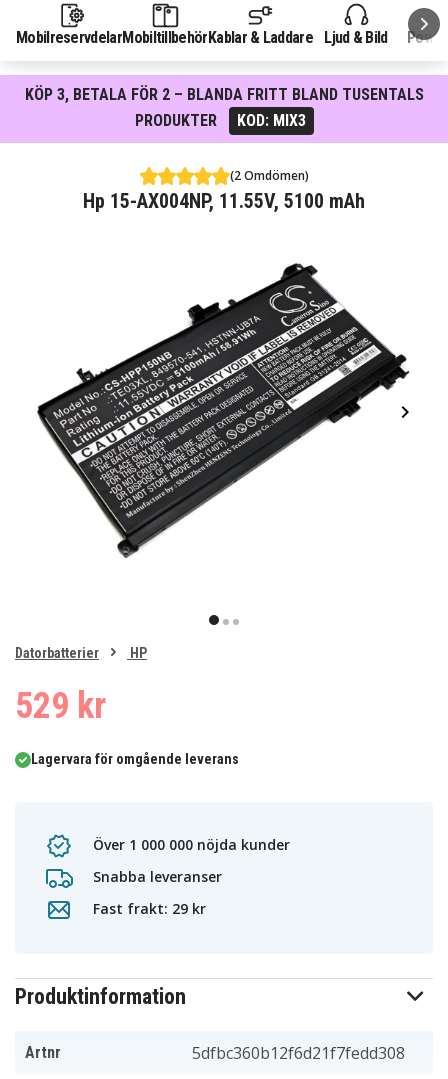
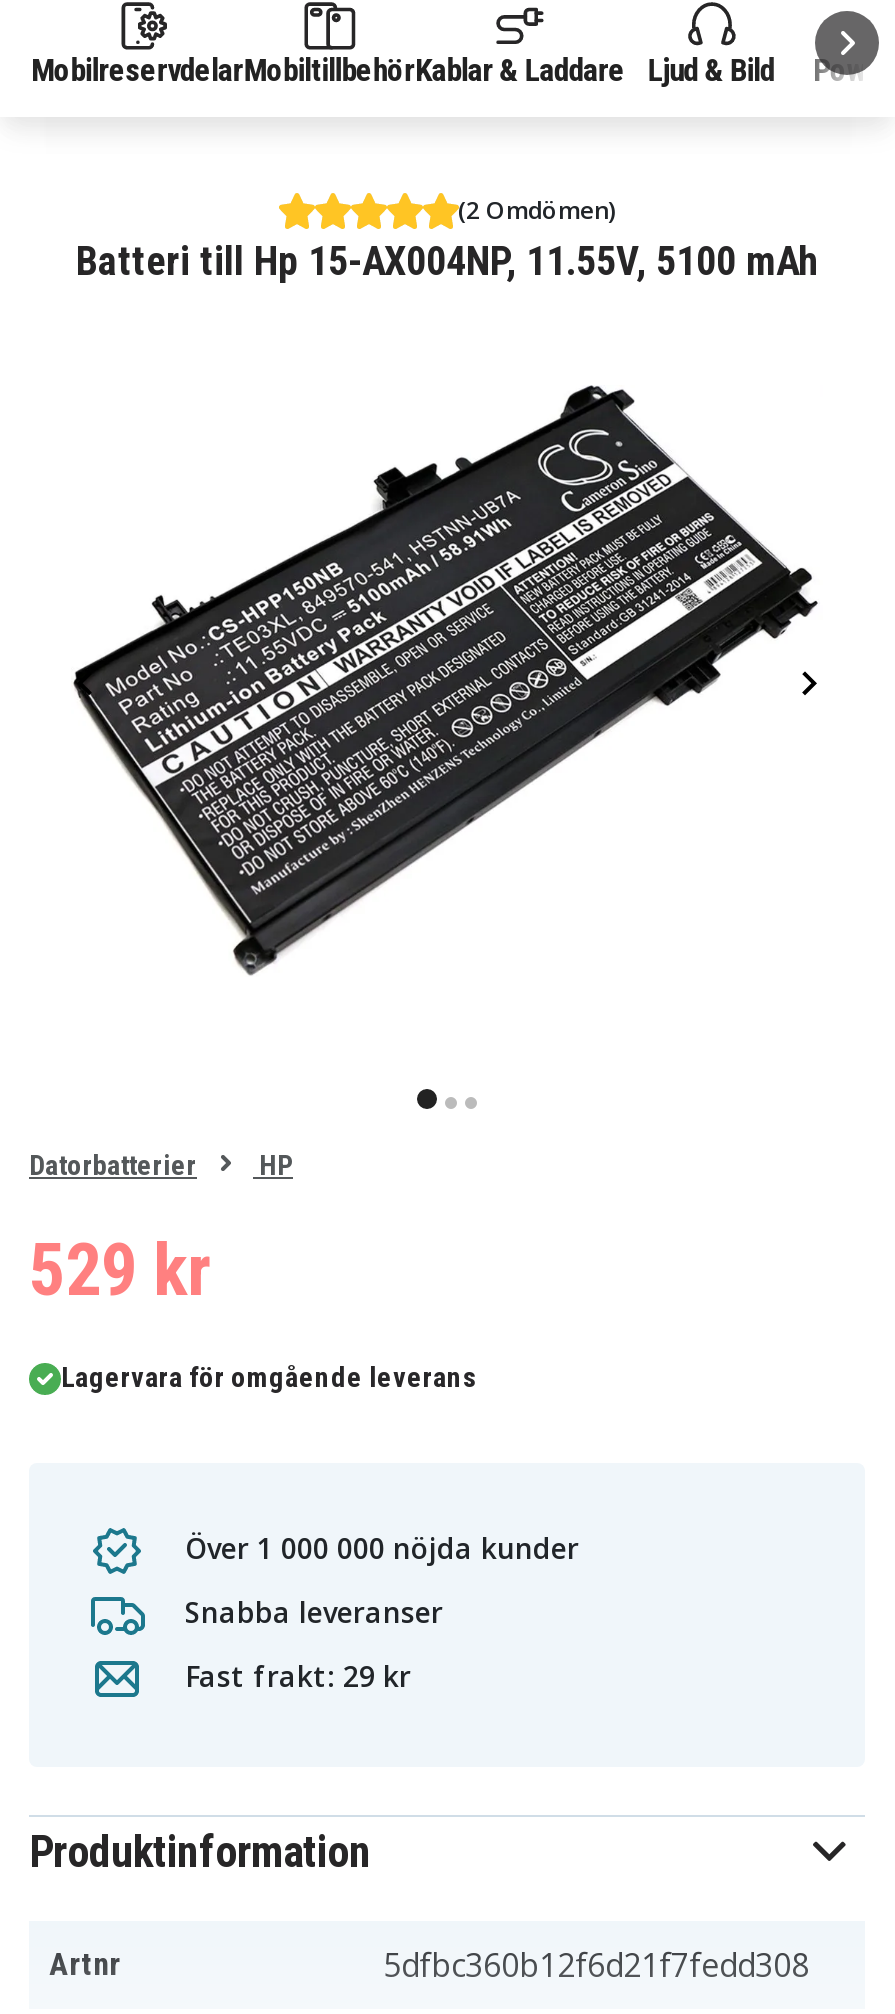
[3,75,445,143] [image] | KÖP 3, BETALA FÖR 2 – BLANDA FRITT BLAND TUSENTALS | PRODUKTER | KOD: MIX3 -> none
[83,189,365,213] Hp 15-AX004NP, 11.55V, 5100 mAh -> [76,237,818,285] Batteri till Hp 15-AX004NP, 11.55V, 5100 mAh

